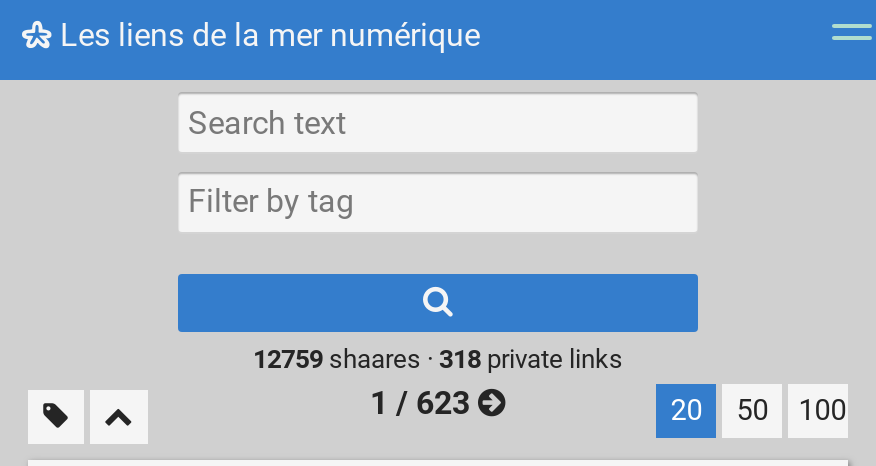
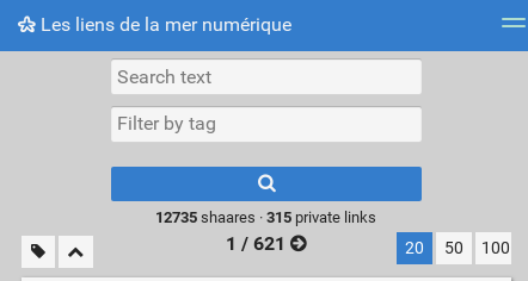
[253,344,623,374] 12759 shaares · 318 private links -> [156,208,377,226] 12735 shaares · 315 private links
[370,384,470,422] 1 / 623 -> [226,232,286,255] 1 / 621

